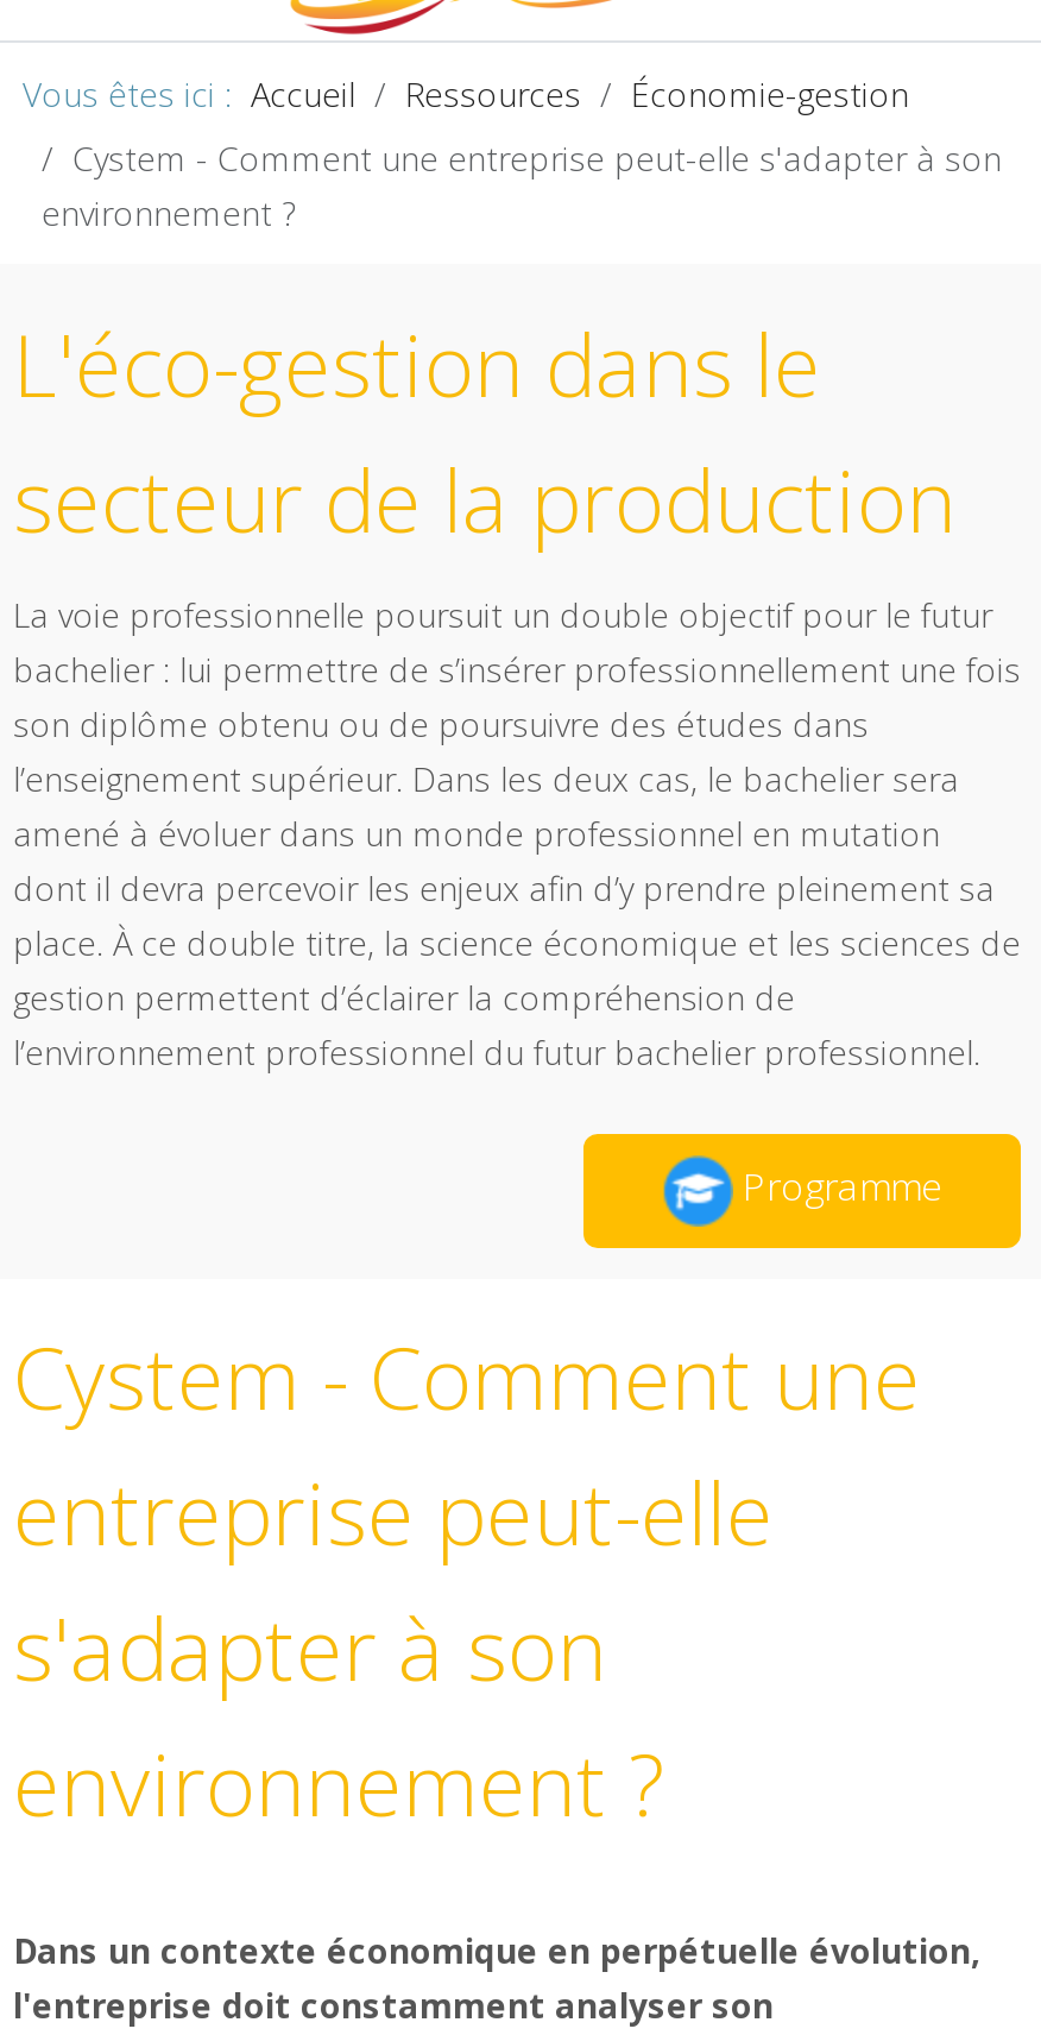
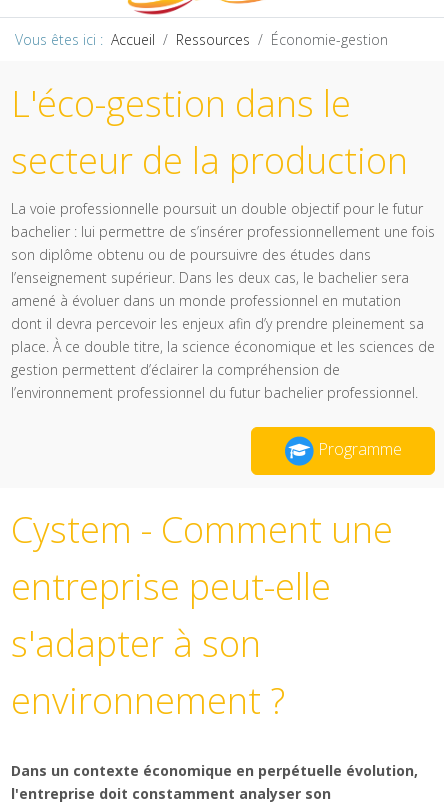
[42,136,1002,236] Cystem - Comment une entreprise peut-elle s'adapter à son | environnement ? -> none

